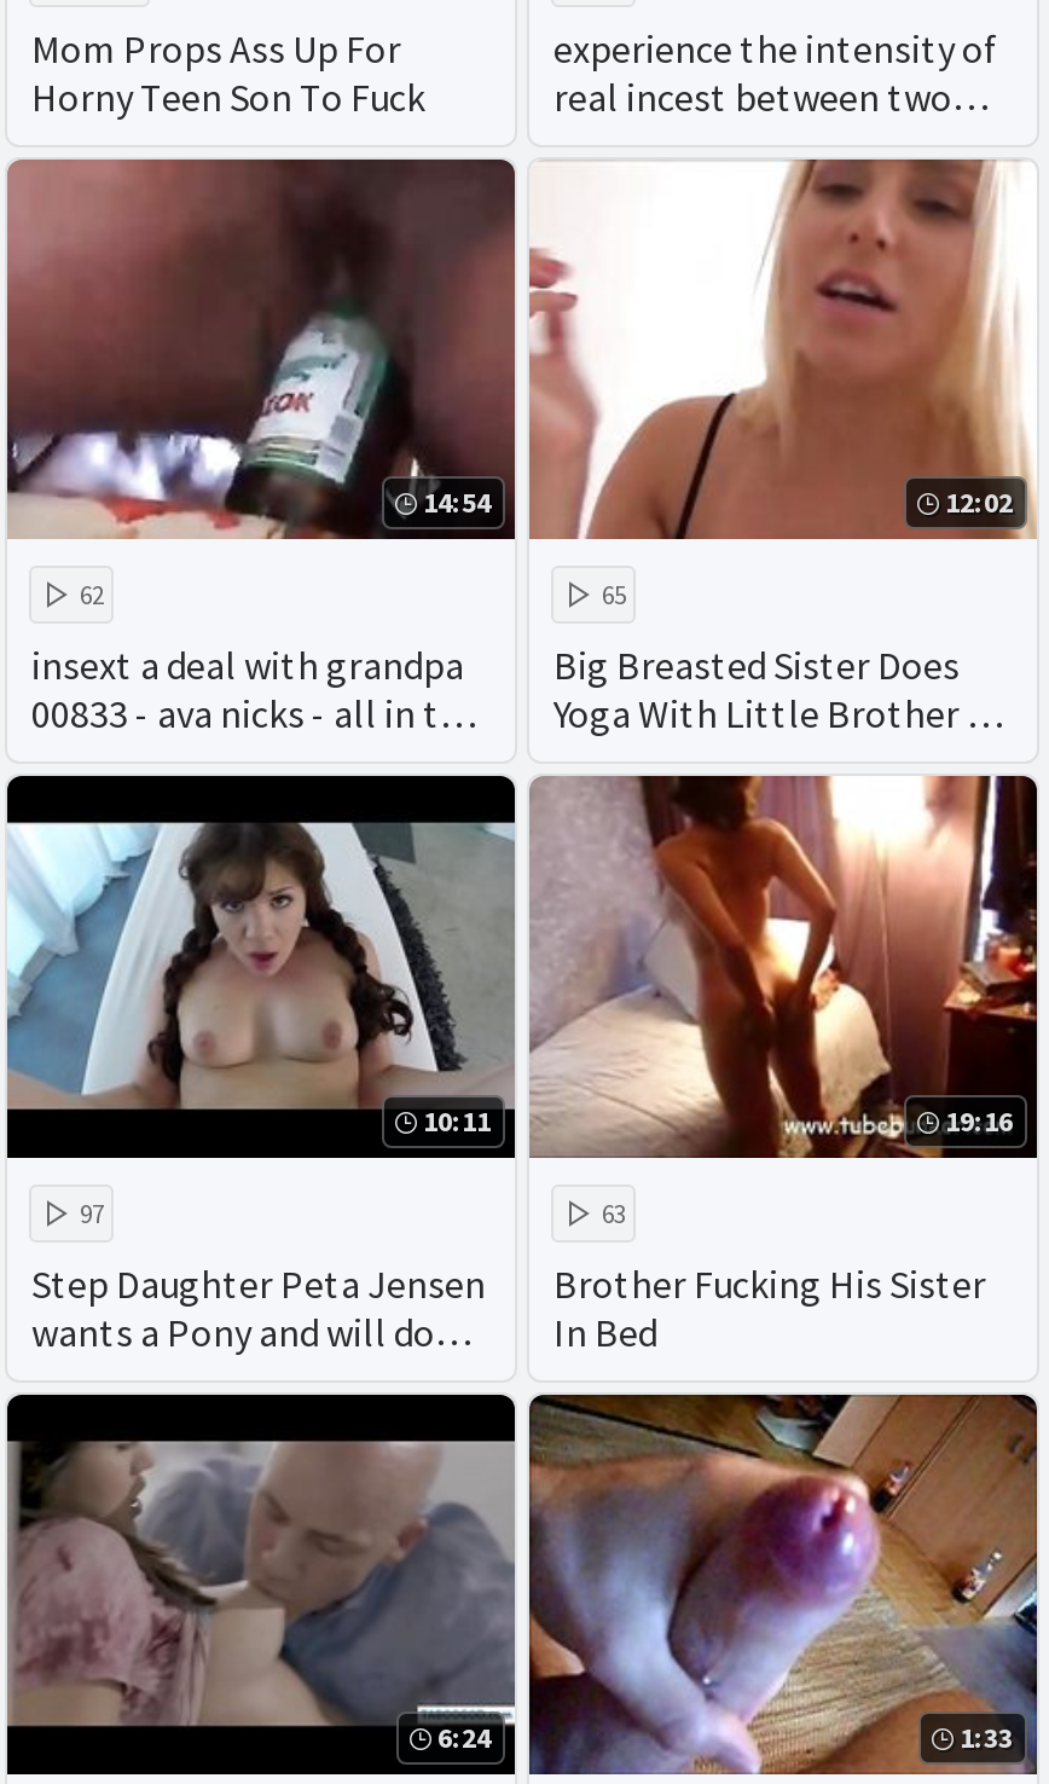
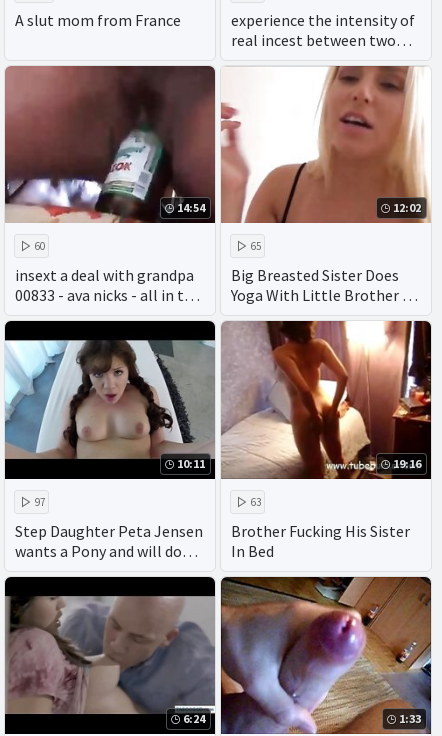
[31,23,425,120] Mom Props Ass Up For | Horny Teen Son To Fuck -> [15,9,181,29] A slut mom from France
[80,578,104,612] 62 -> [35,239,45,253] 60

